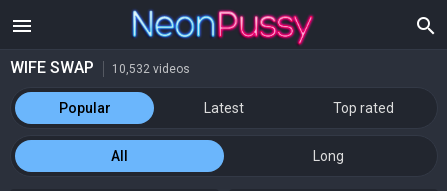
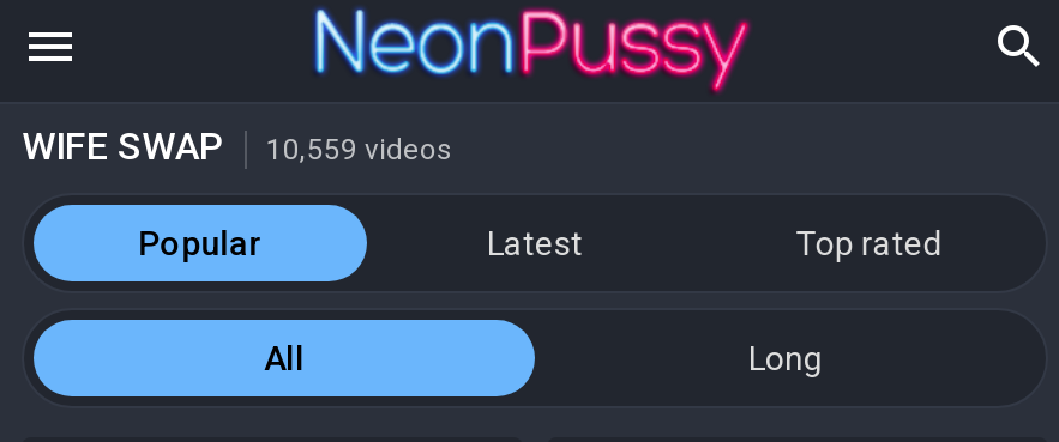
[10,58,190,77] WIFE SWAP 10,532 videos -> [22,123,453,169] WIFE SWAP 10,559 videos

